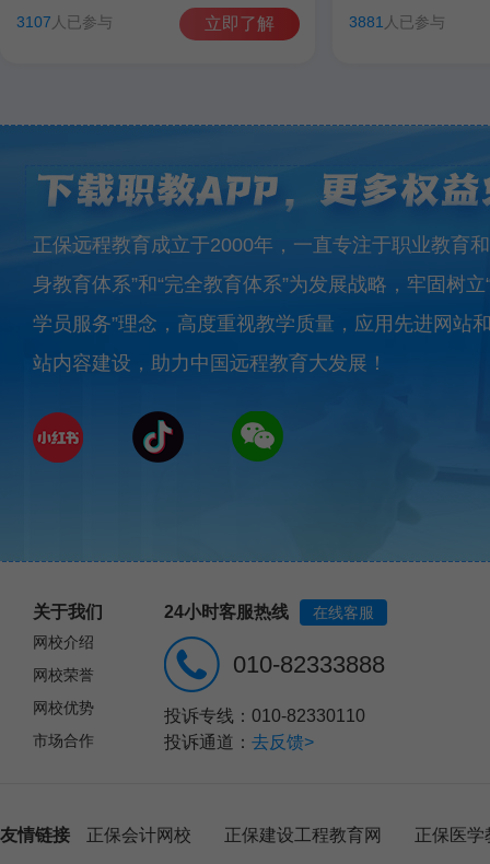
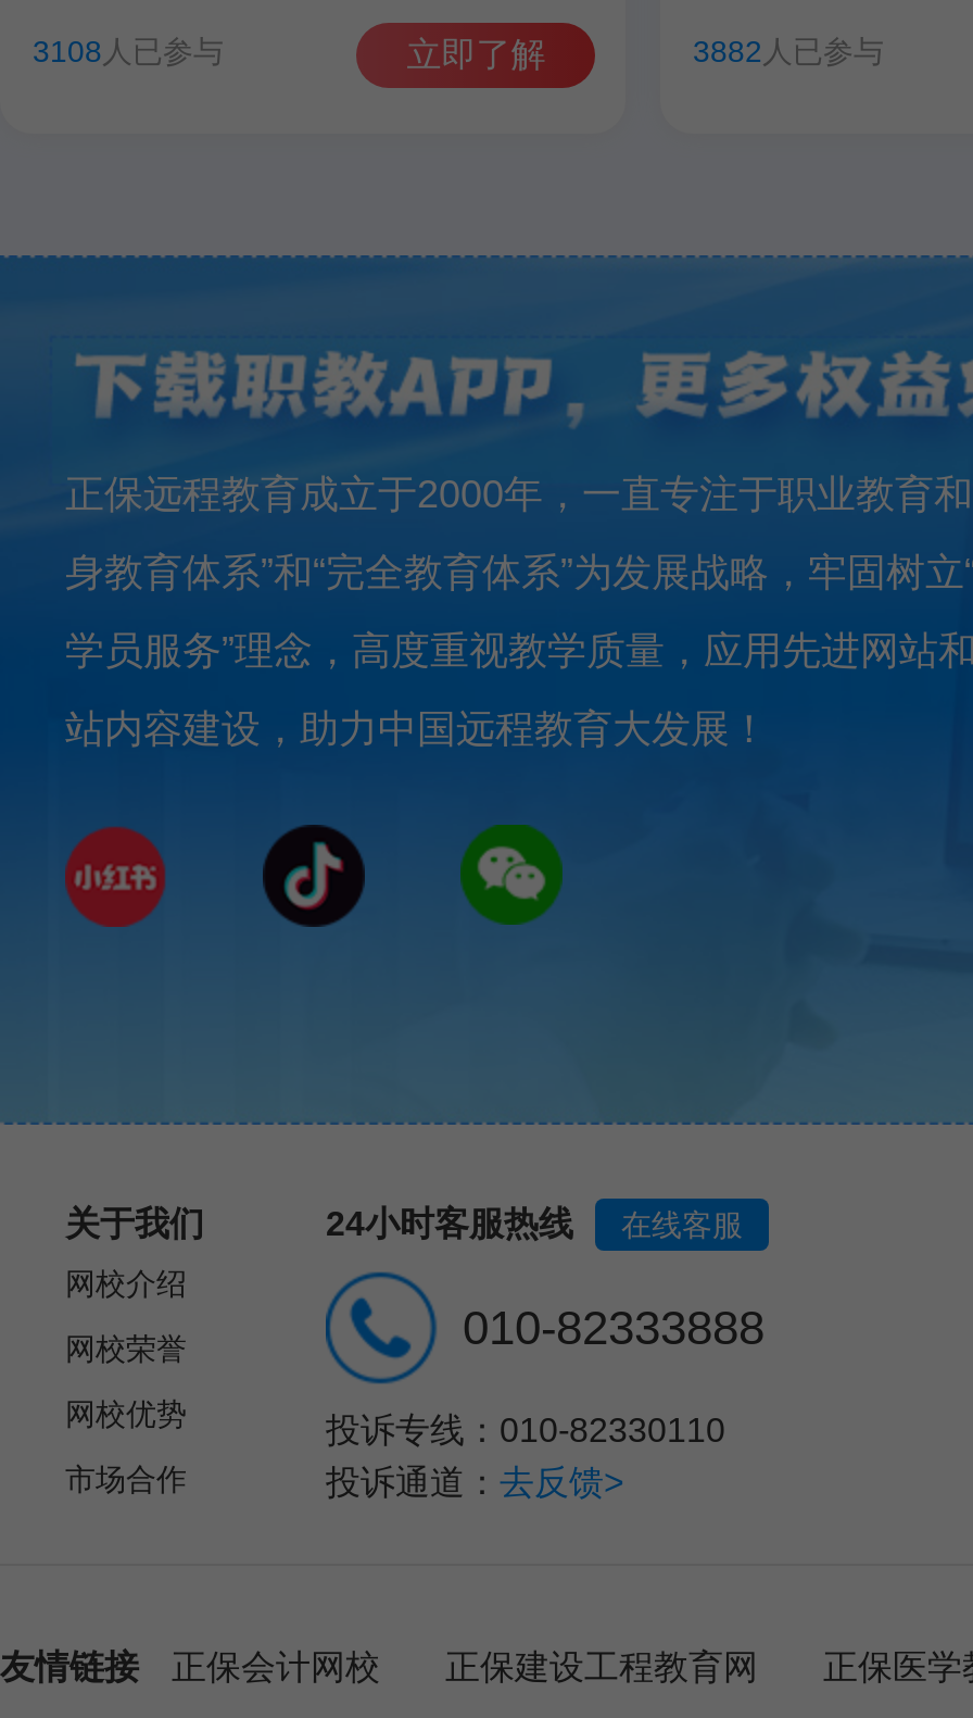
[16,13,113,31] 3107人已参与 -> [33,34,224,68] 3108人已参与
[349,13,445,31] 3881人已参与 -> [693,34,884,68] 3882人已参与

